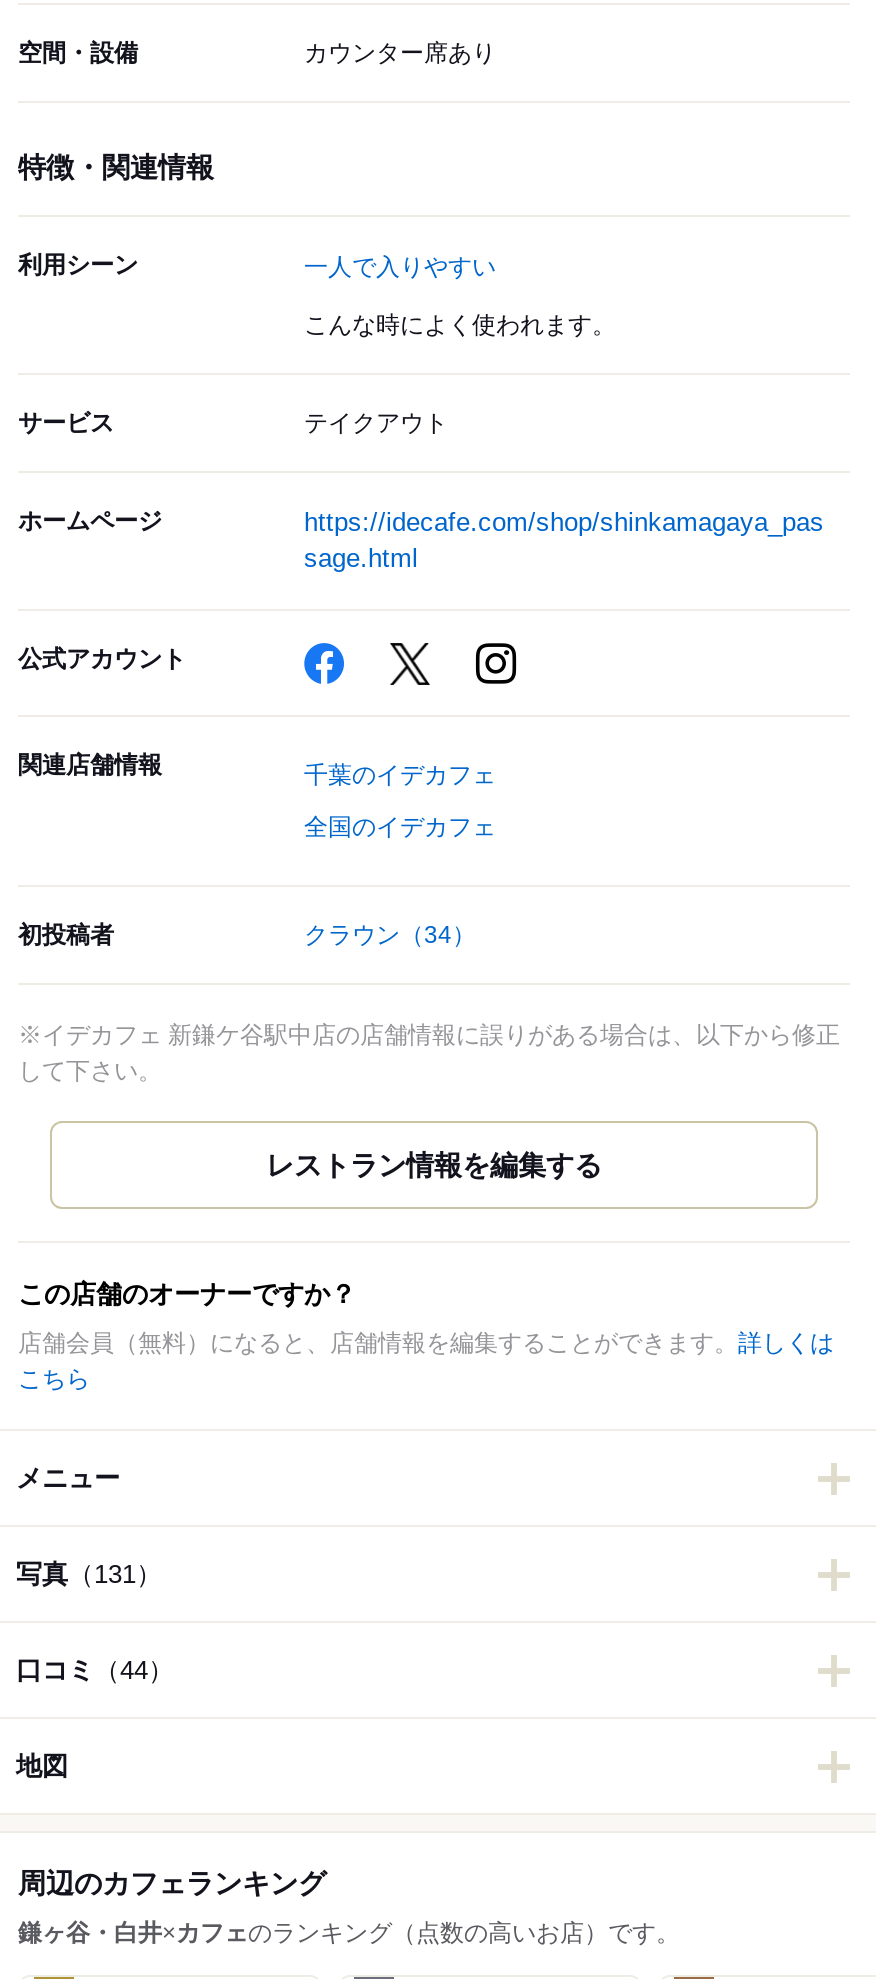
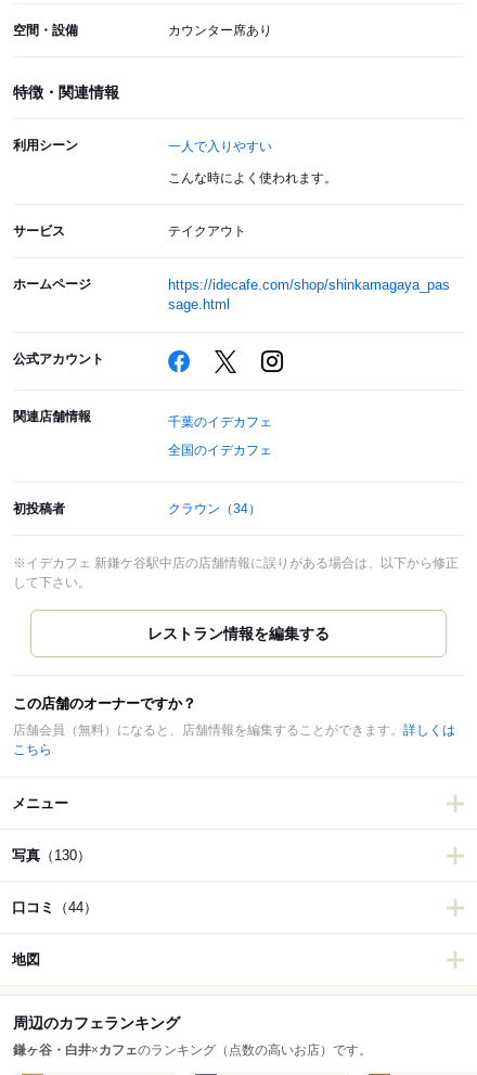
[16,1560,162,1590] 写真（131） -> [12,848,91,864] 写真（130）

